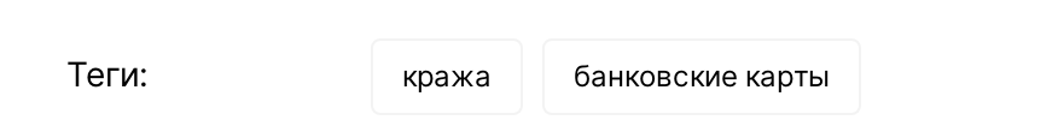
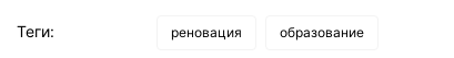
[402,58,830,94] кража | банковские карты -> [171,24,364,40] реновация | образование

